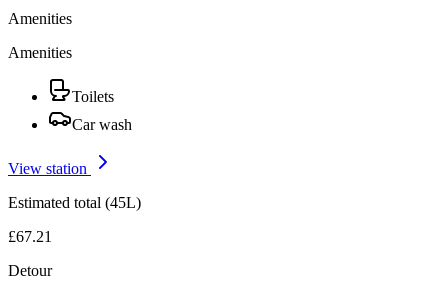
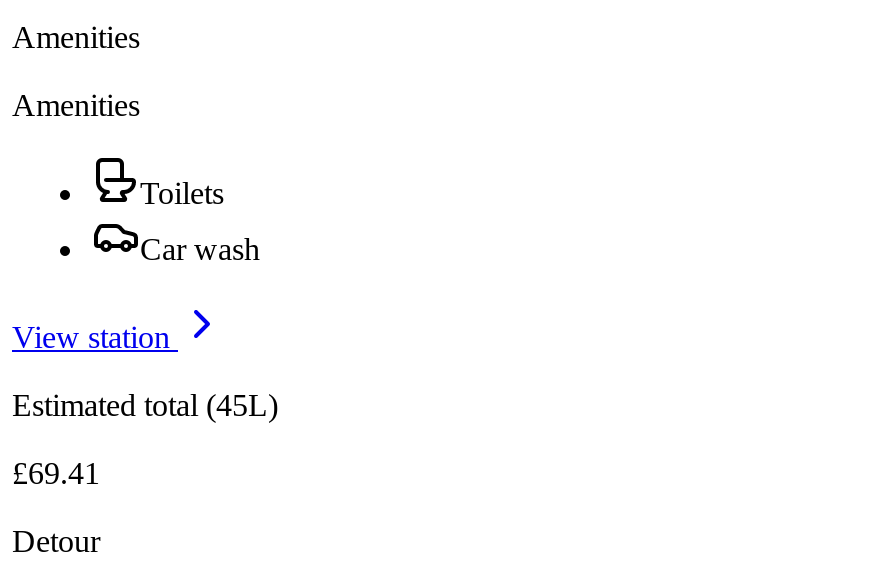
[8,228,52,245] £67.21 -> [12,456,100,490] £69.41

